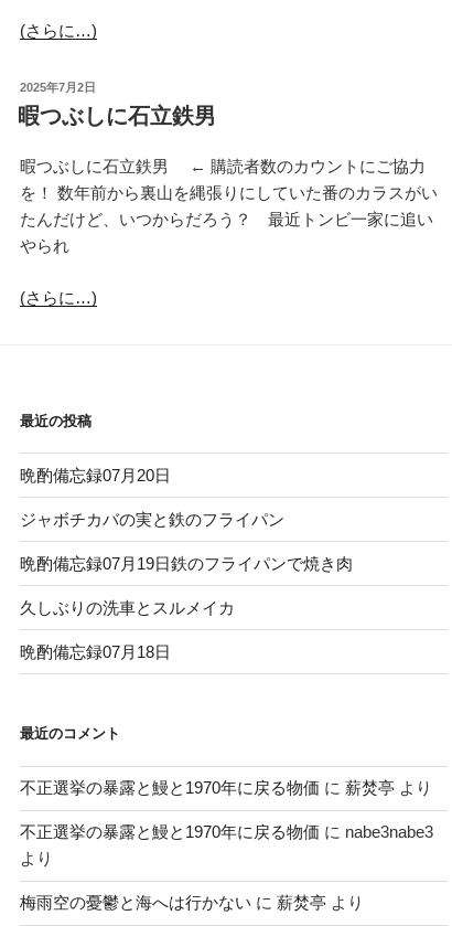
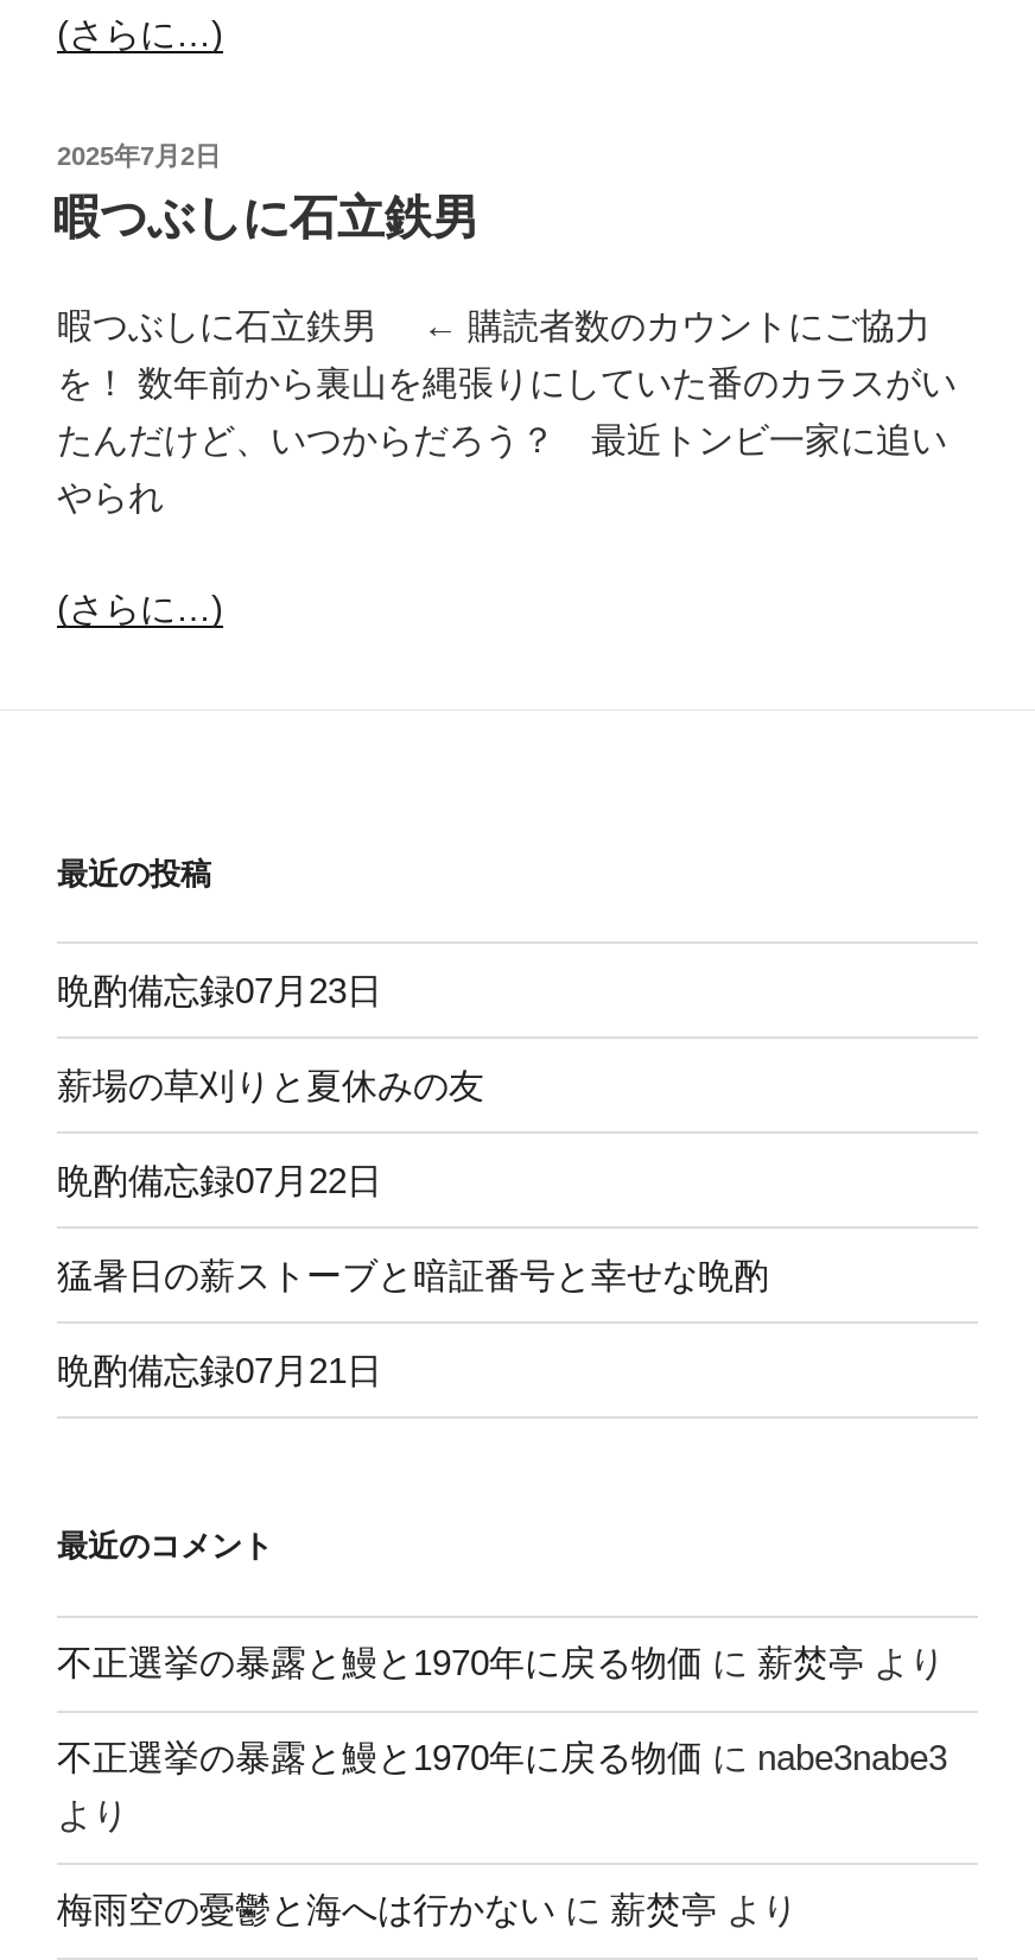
[20,465,171,484] 晩酌備忘録07月20日 -> [57,969,382,1009] 晩酌備忘録07月23日
[20,509,284,528] ジャボチカバの実と鉄のフライパン -> [57,1064,484,1104] 薪場の草刈りと夏休みの友
[20,554,353,572] 晩酌備忘録07月19日鉄のフライパンで焼き肉 -> [57,1159,382,1199] 晩酌備忘録07月22日
[20,598,235,616] 久しぶりの洗車とスルメイカ -> [57,1254,769,1294] 猛暑日の薪ストーブと暗証番号と幸せな晩酌
[20,642,171,661] 晩酌備忘録07月18日 -> [57,1349,382,1389] 晩酌備忘録07月21日

